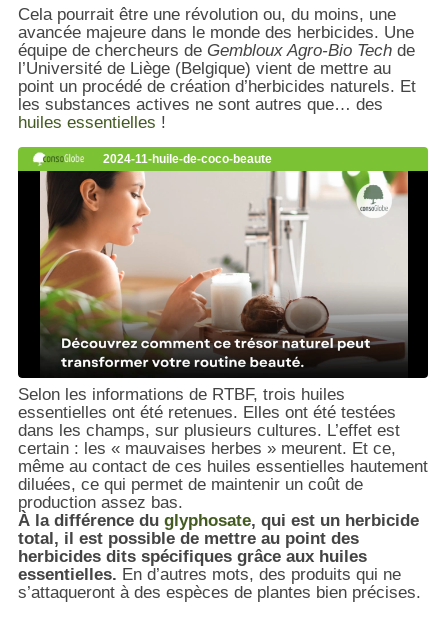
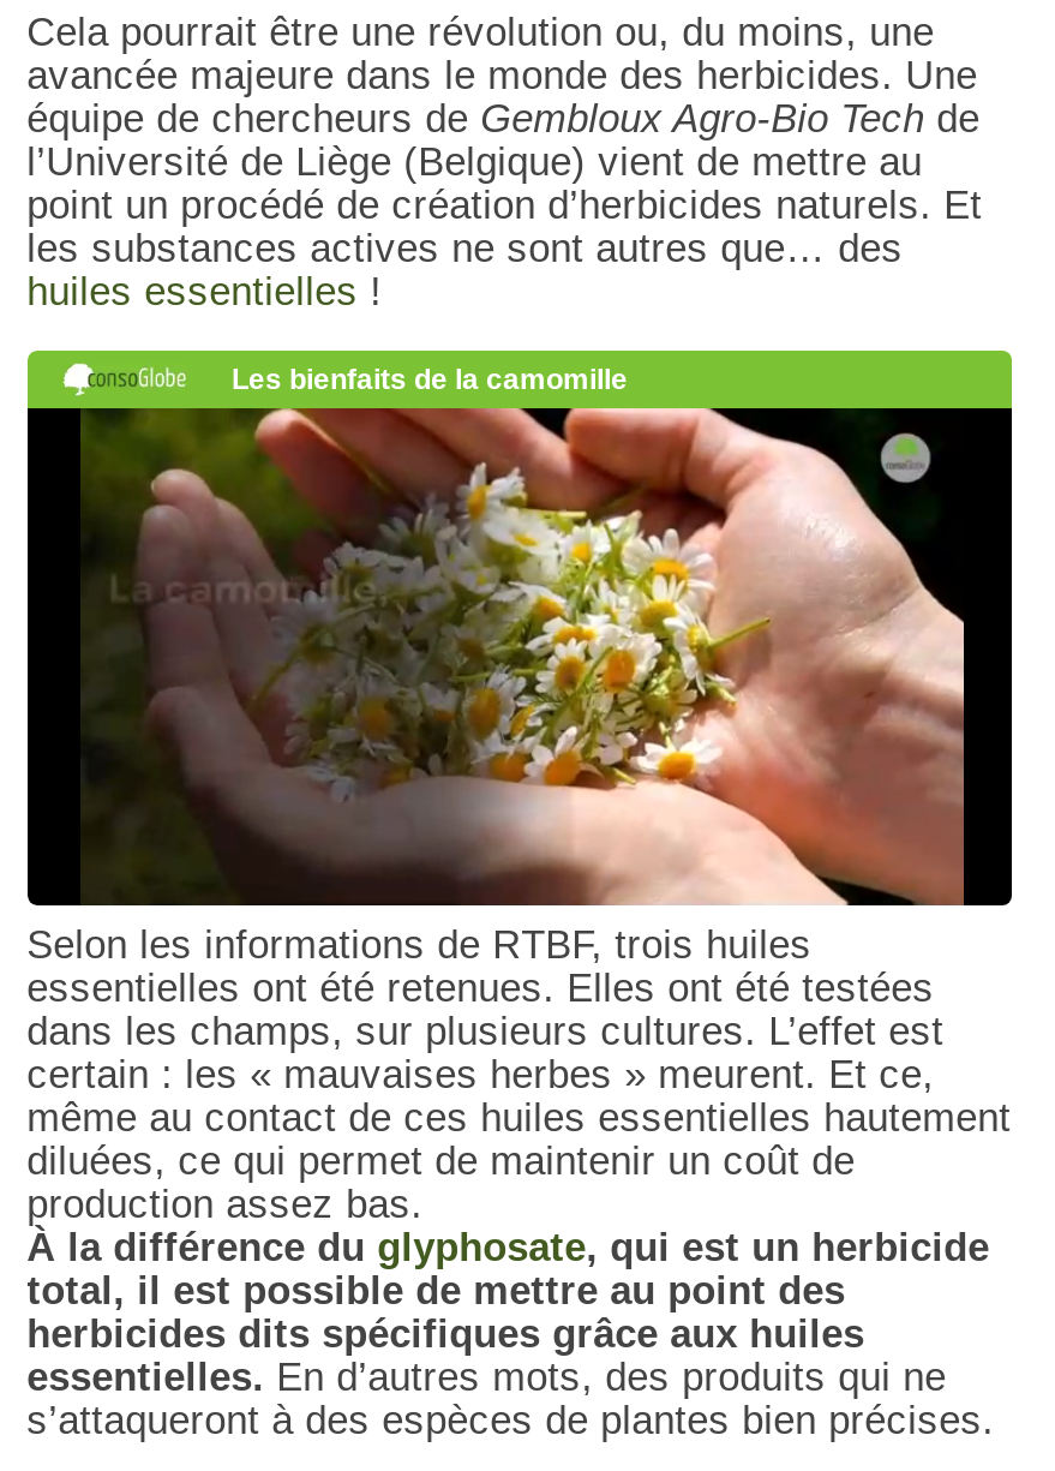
[39,153,409,379] [image] -> [80,367,966,908] [image]

